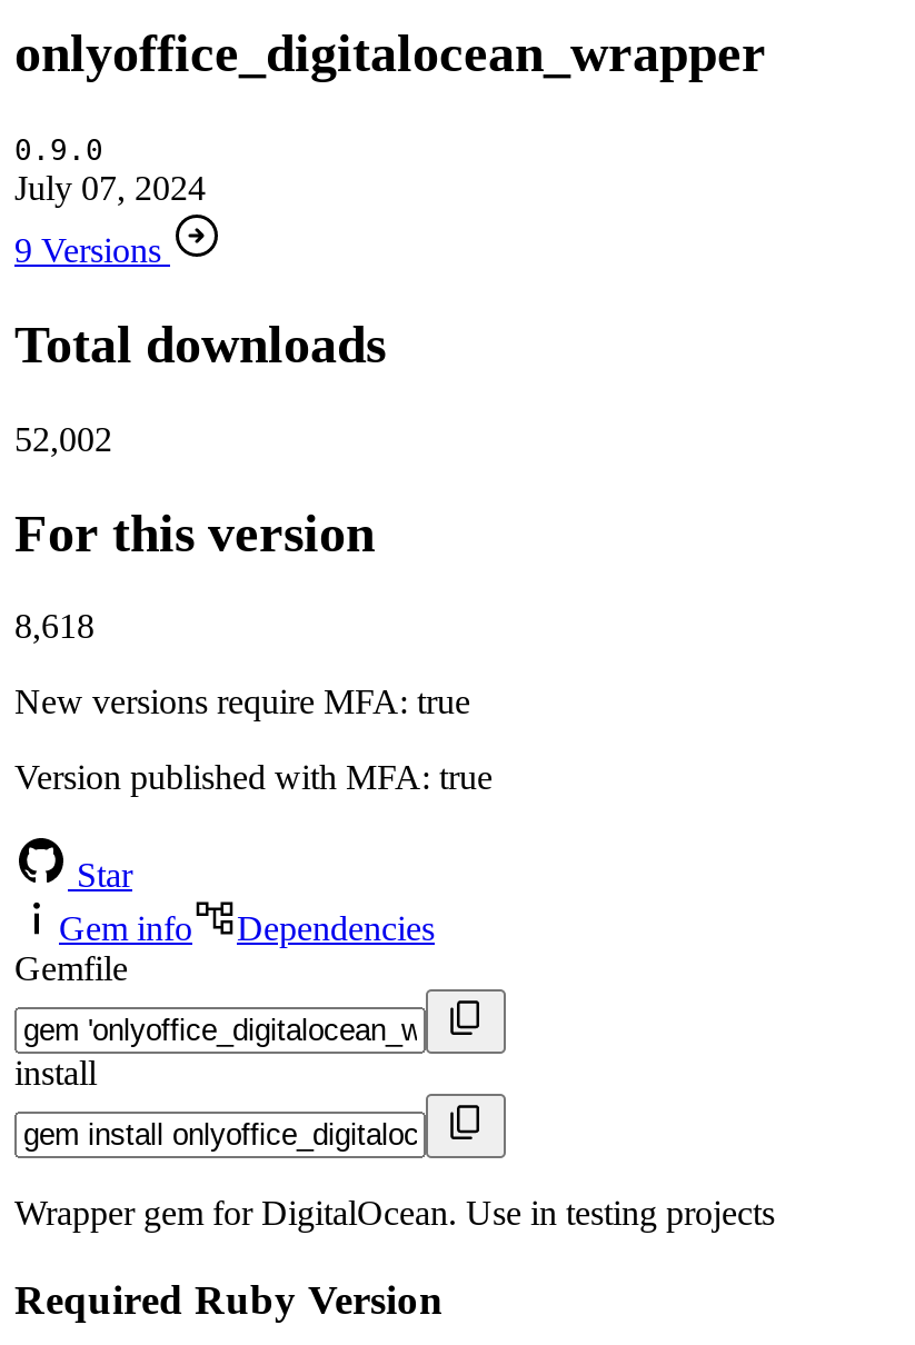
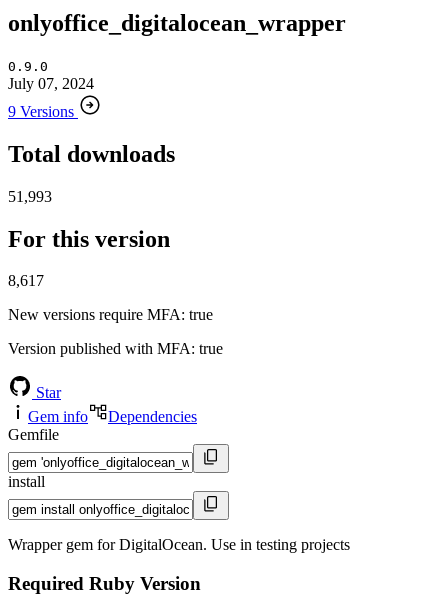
[14,419,112,457] 52,002 -> [8,188,52,205] 51,993
[14,608,95,646] 8,618 -> [8,272,44,289] 8,617

